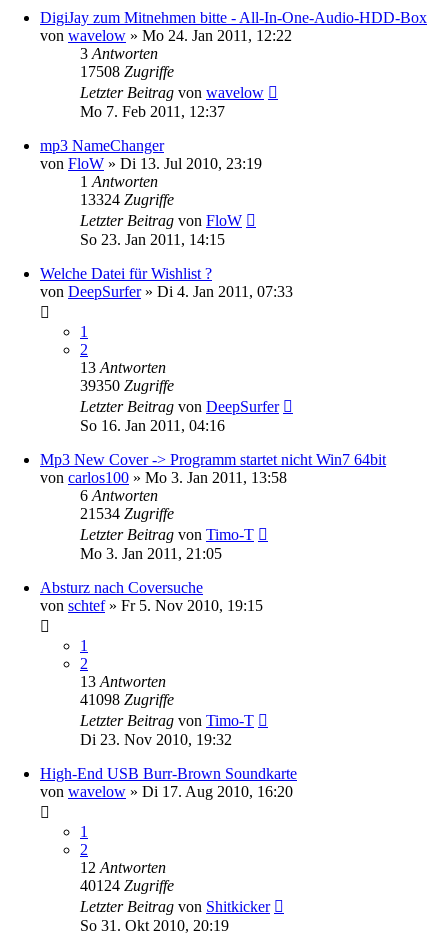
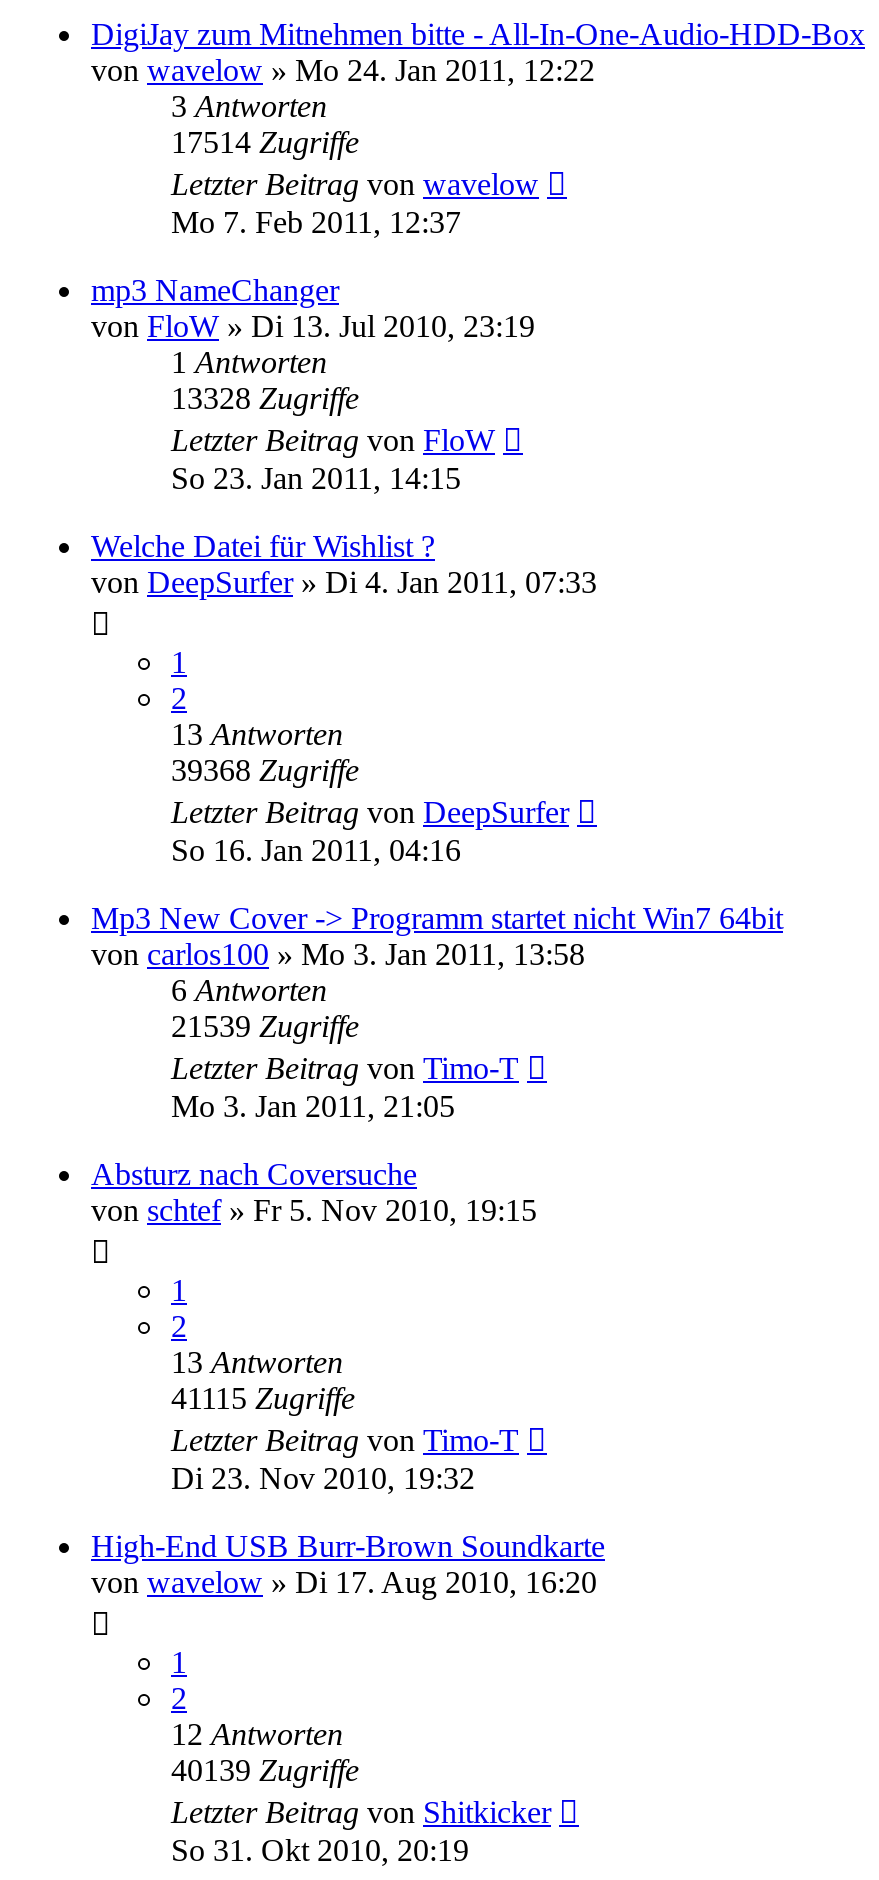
[80,63,174,80] 17508 Zugriffe -> [171,125,359,159] 17514 Zugriffe
[80,191,174,208] 13324 Zugriffe -> [171,381,359,415] 13328 Zugriffe
[80,377,174,394] 39350 Zugriffe -> [171,753,359,787] 39368 Zugriffe
[80,505,174,522] 21534 Zugriffe -> [171,1009,359,1043] 21539 Zugriffe
[80,691,174,708] 41098 Zugriffe -> [171,1381,355,1415] 41115 Zugriffe
[80,877,174,894] 40124 Zugriffe -> [171,1753,359,1787] 40139 Zugriffe

